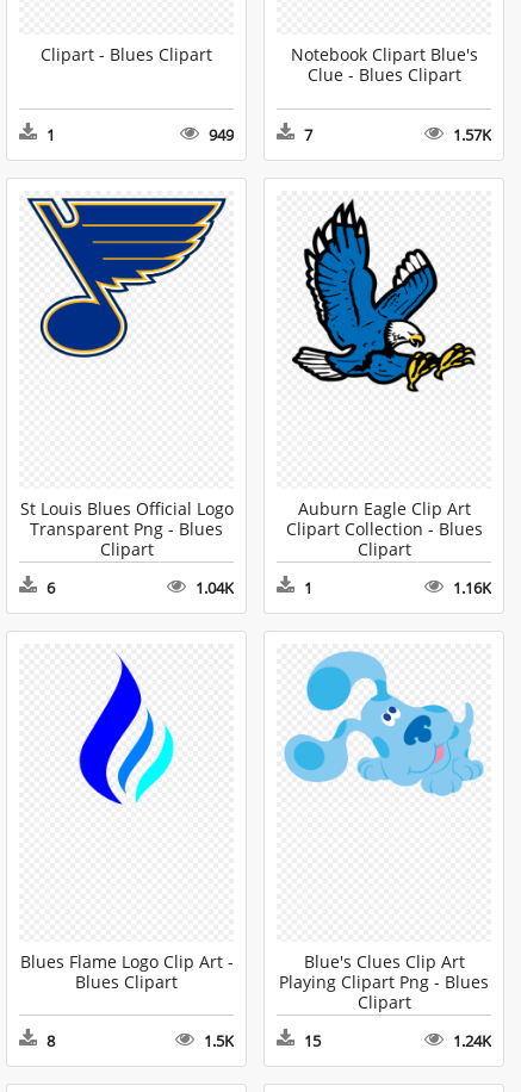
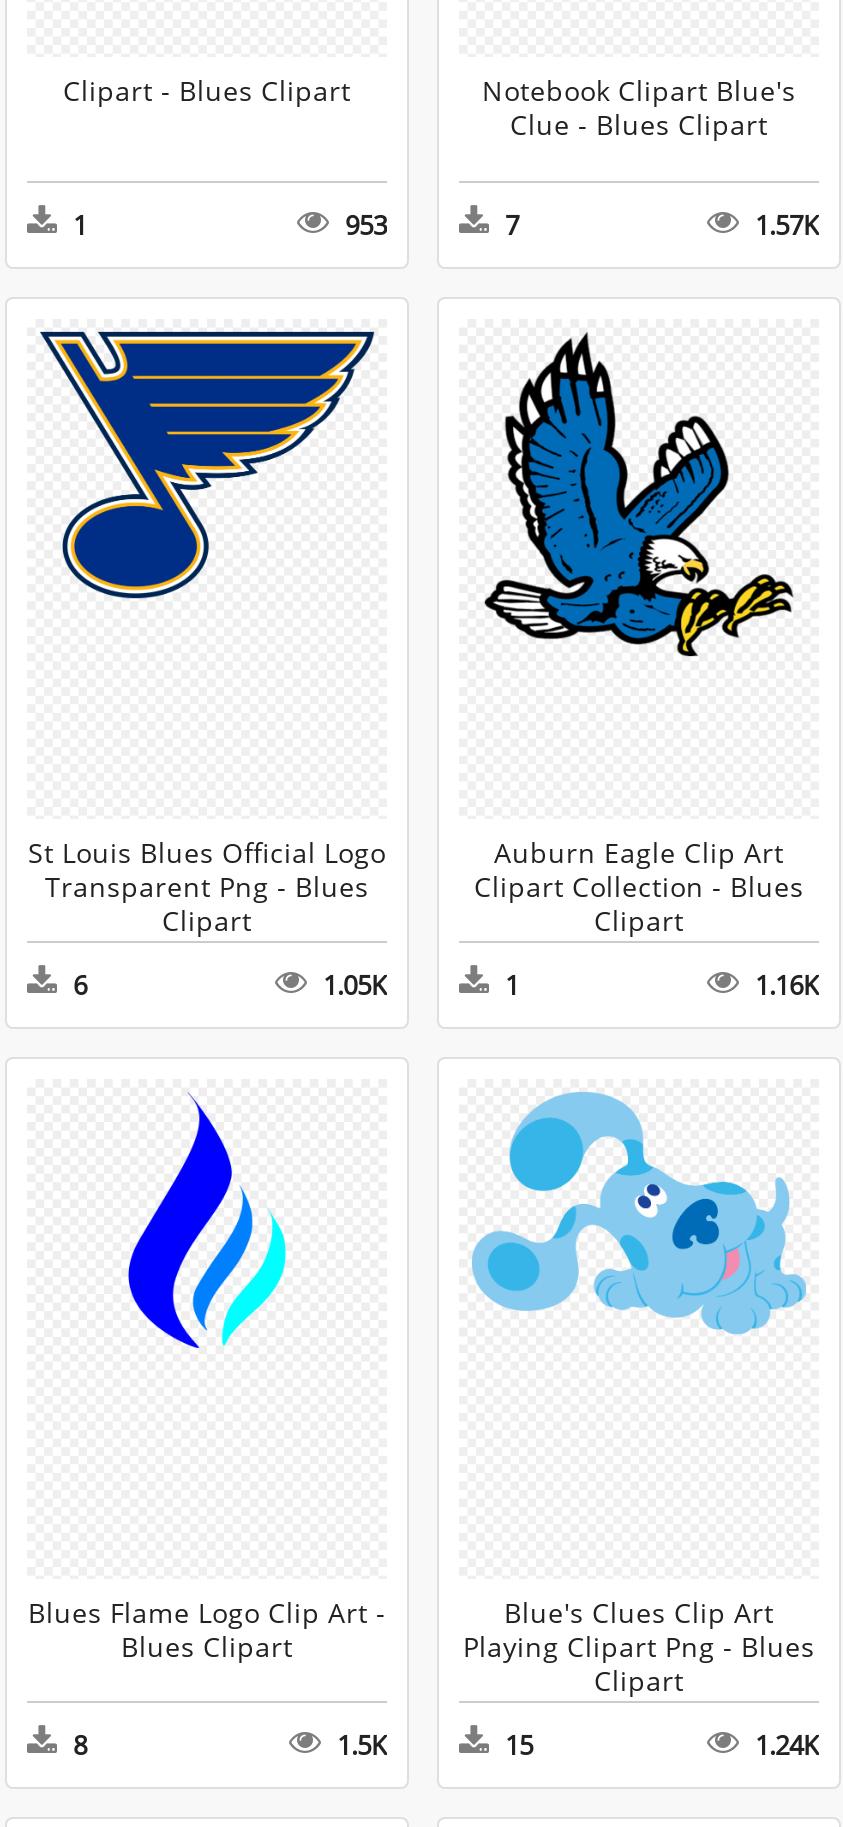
[209,124,234,145] 949 -> [345,206,387,242] 953
[196,577,234,598] 1.04K -> [323,967,387,1003] 1.05K

